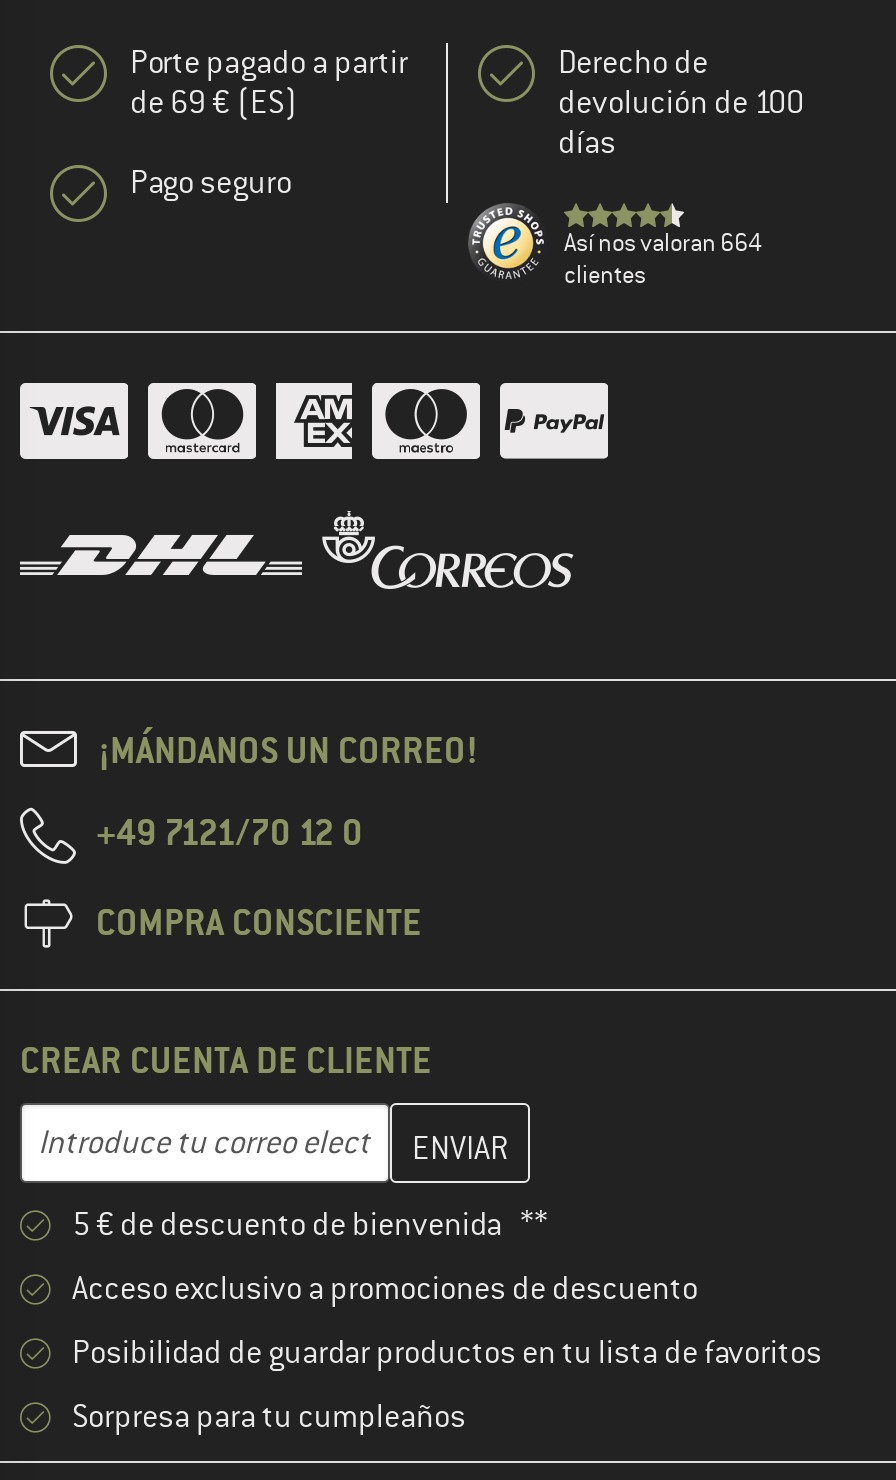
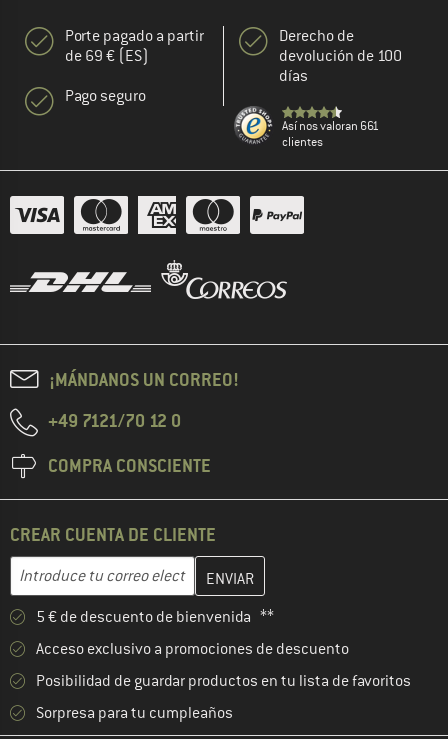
[564,227,762,259] Así nos valoran 664 -> [282,118,379,134] Así nos valoran 661

